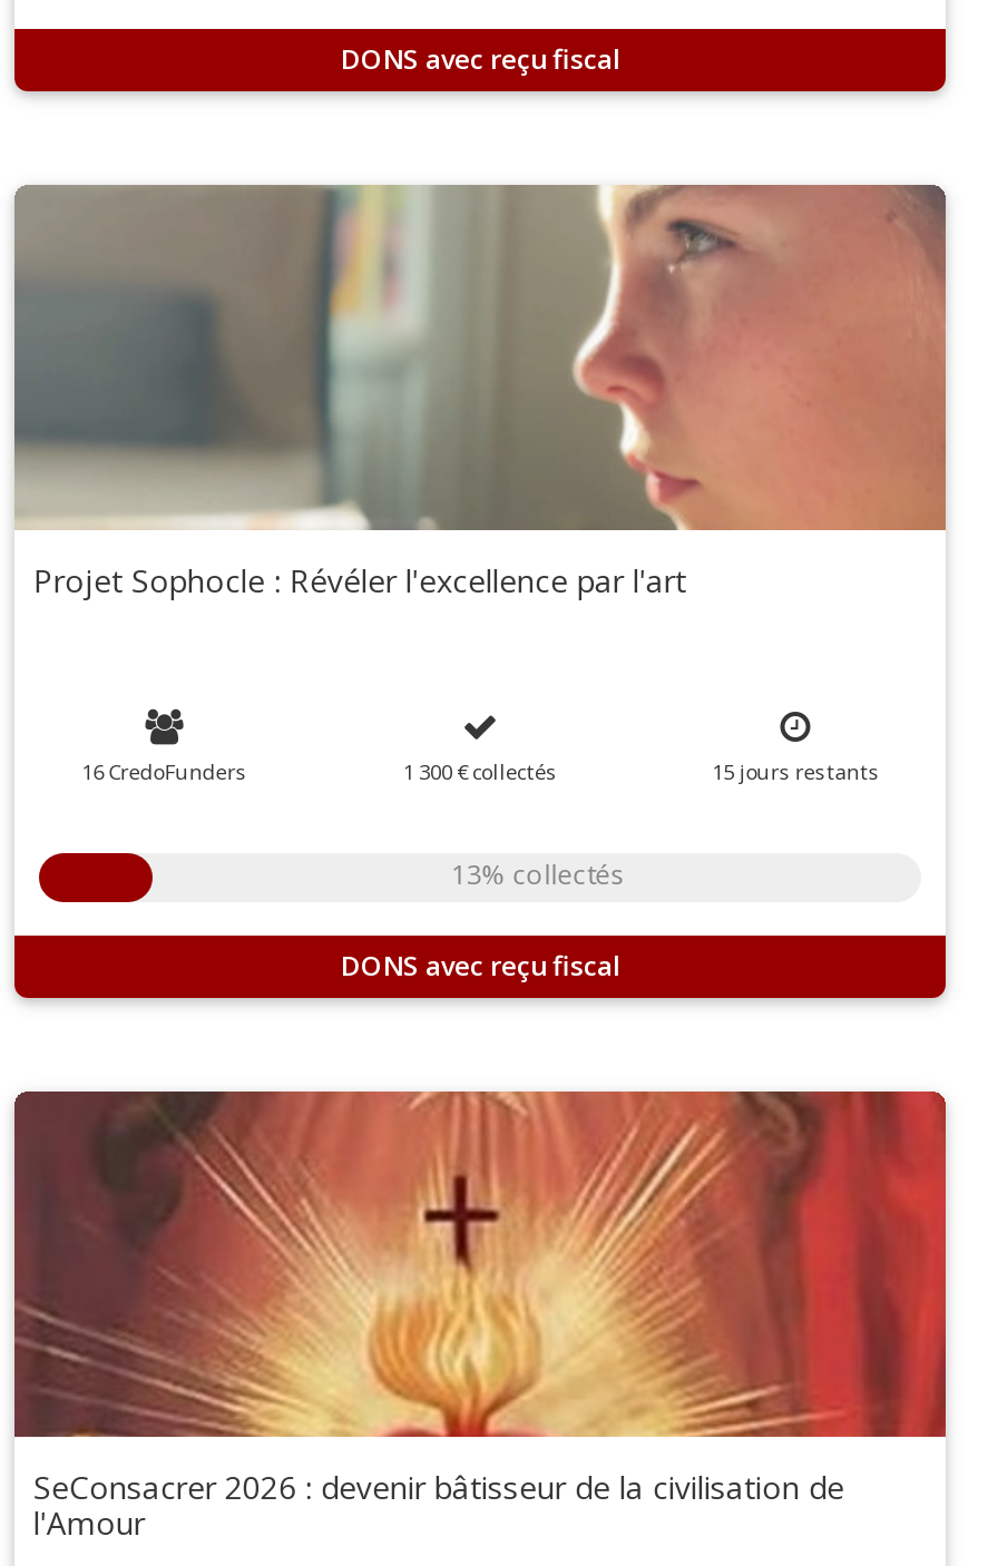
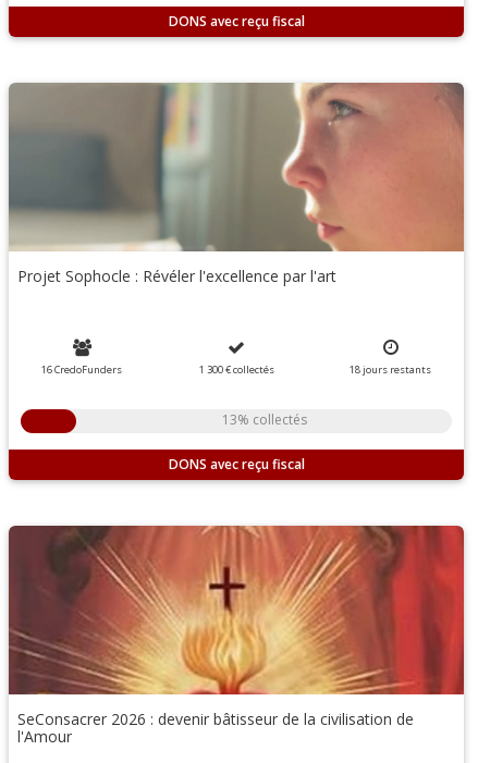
[712,756,879,785] 15 jours restants -> [350,362,431,376] 18 jours restants

